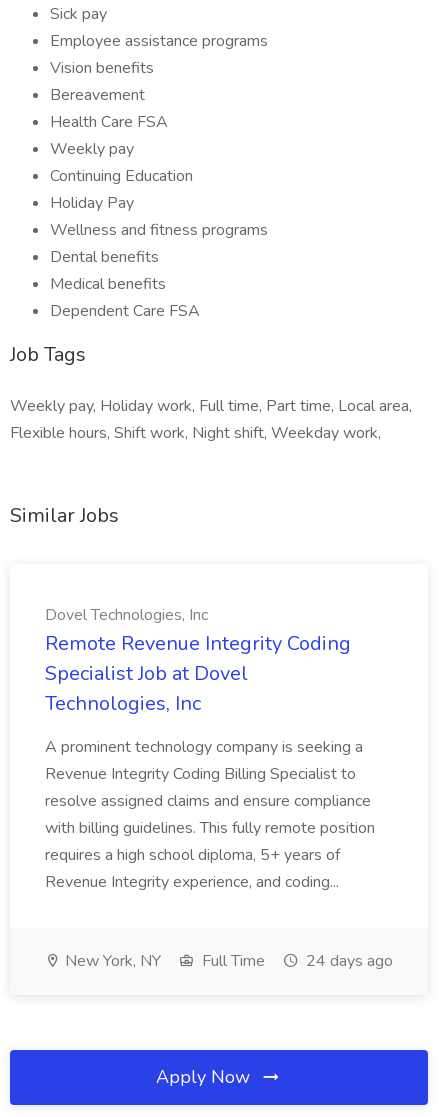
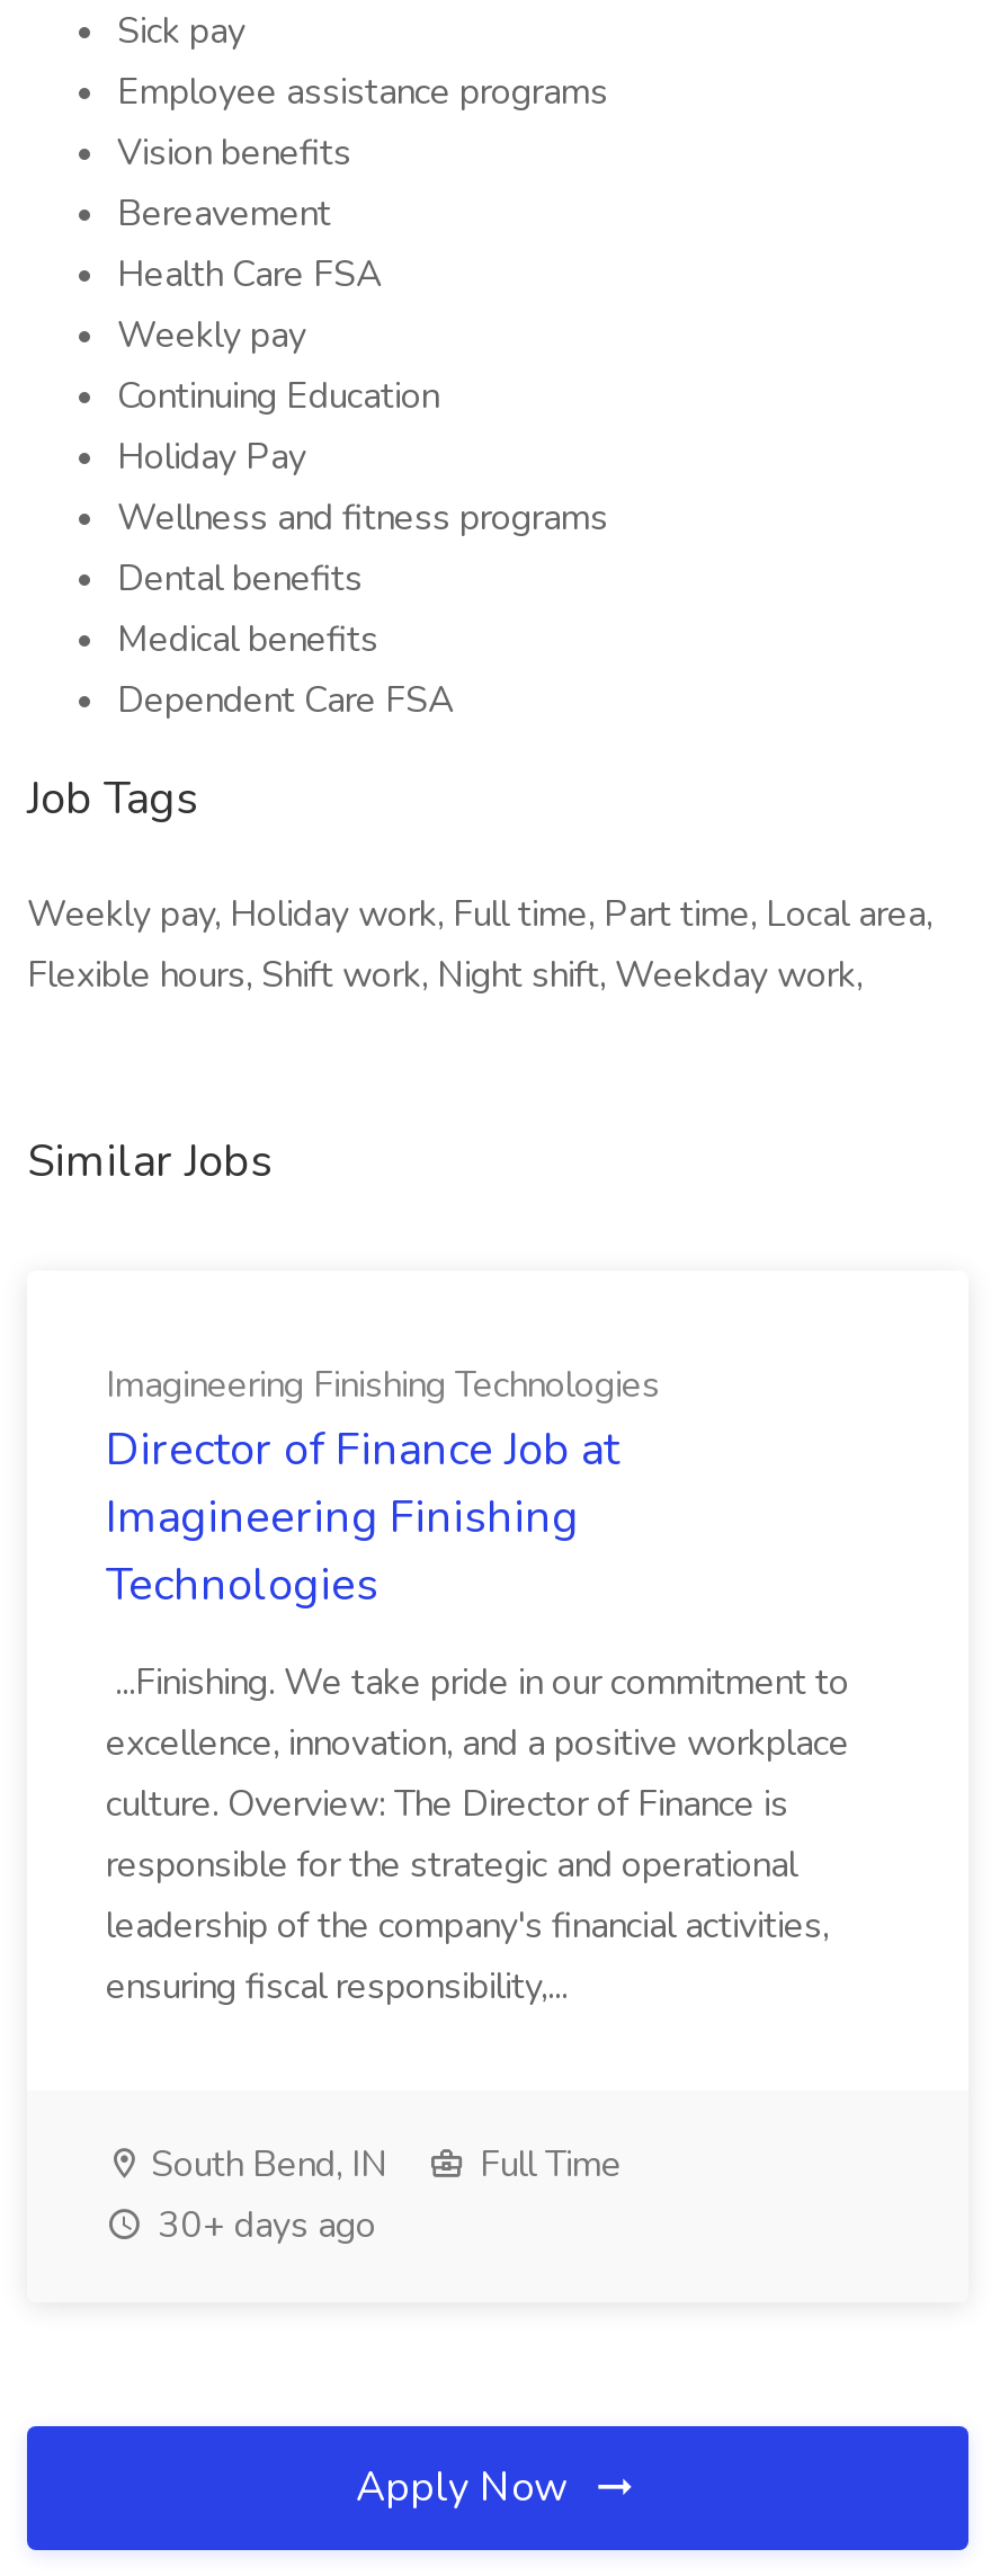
[45,604,351,717] Dovel Technologies, Inc | Remote Revenue Integrity Coding | Specialist Job at Dovel | Technologies, Inc -> [106,1361,660,1615] Imagineering Finishing Technologies | Director of Finance Job at | Imagineering Finishing | Technologies
[45,736,375,893] A prominent technology company is seeking a | Revenue Integrity Coding Billing Specialist to | resolve assigned claims and ensure compliance | with billing guidelines. This fully remote position | requires a high school diploma, 5+ years of | Revenue Integrity experience, and coding... -> [106,1658,849,2012] ...Finishing. We take pride in our commitment to | excellence, innovation, and a positive workplace | culture. Overview: The Director of Finance is | responsible for the strategic and operational | leadership of the company's financial activities, | ensuring fiscal responsibility,...
[61,950,161,972] New York, NY -> [142,2140,387,2190] South Bend, IN
[302,950,393,972] 24 days ago -> [149,2201,376,2250] 30+ days ago

